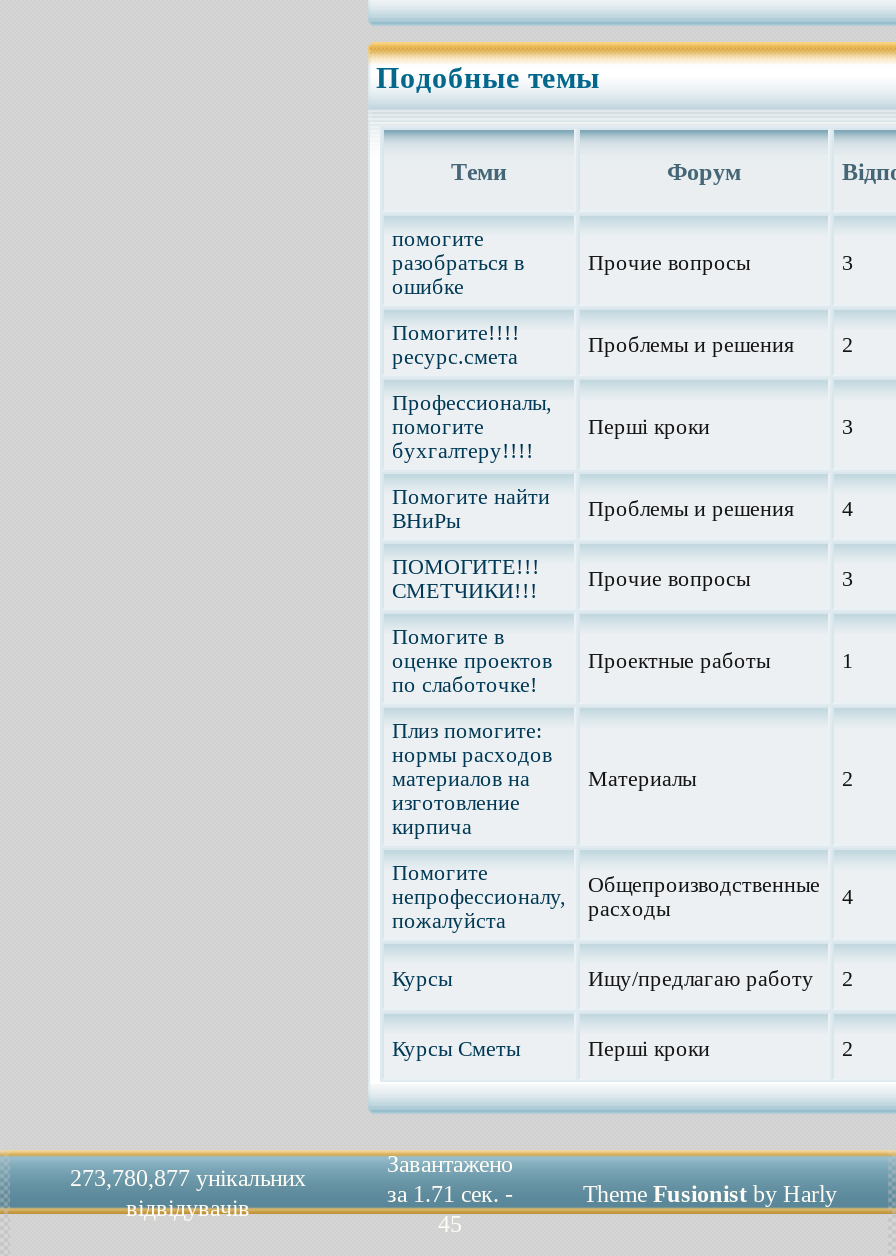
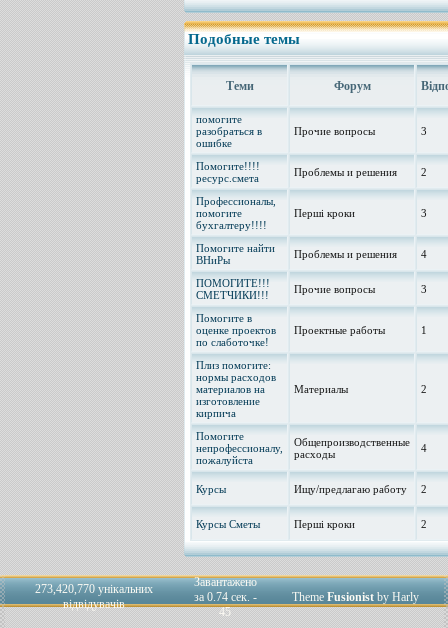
[70,1164,306,1192] 273,780,877 унікальних -> [35,582,153,596] 273,420,770 унікальних
[387,1180,513,1208] за 1.71 сек. - -> [193,590,256,604] за 0.74 сек. -

